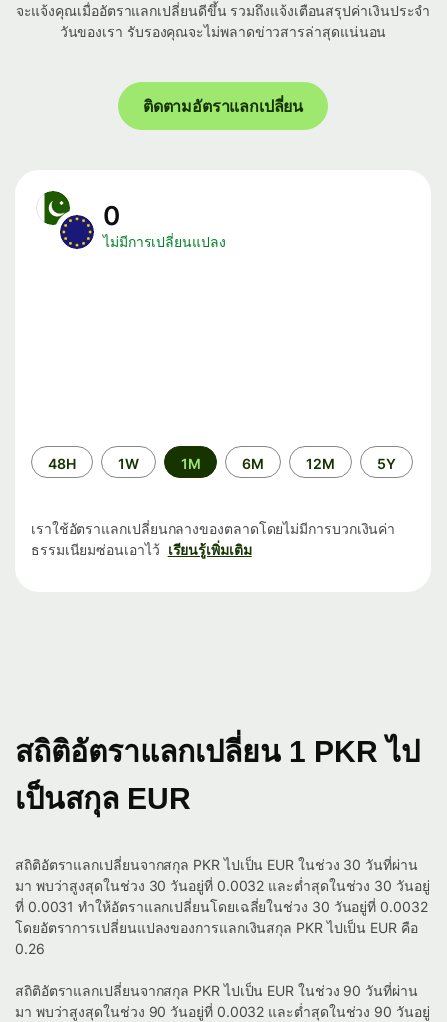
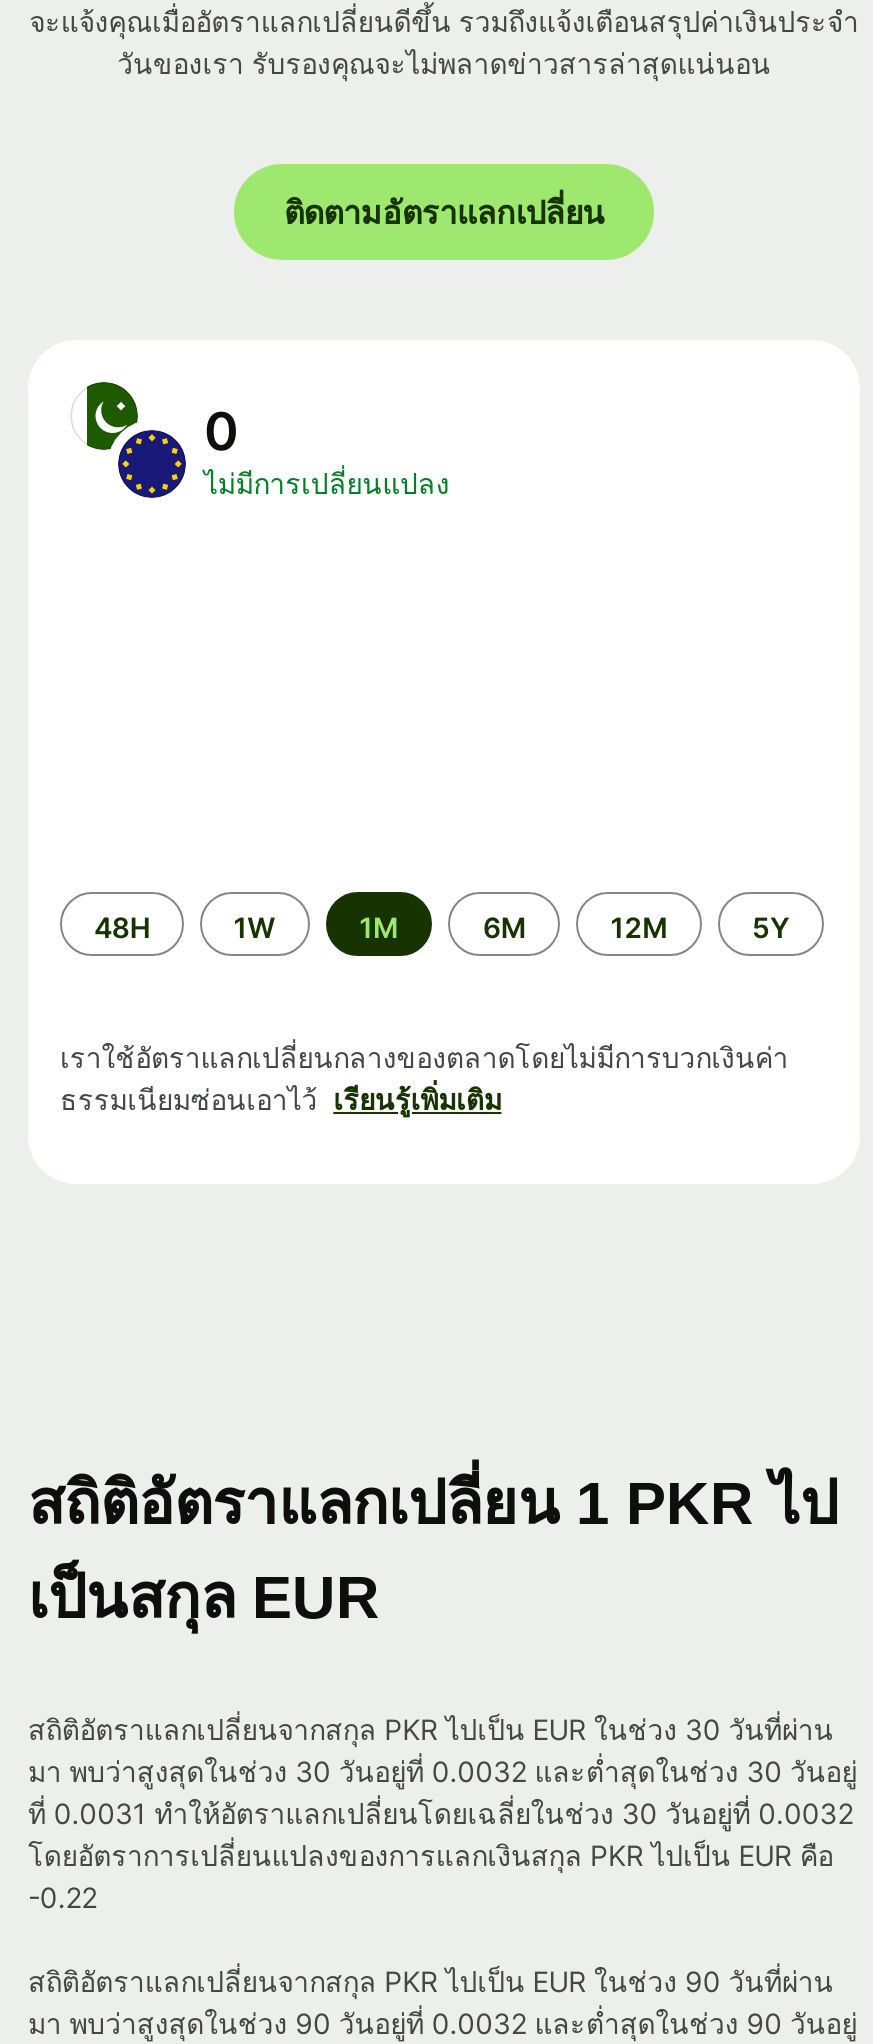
[15,940,45,957] 0.26 -> [28,1880,97,1914] -0.22

